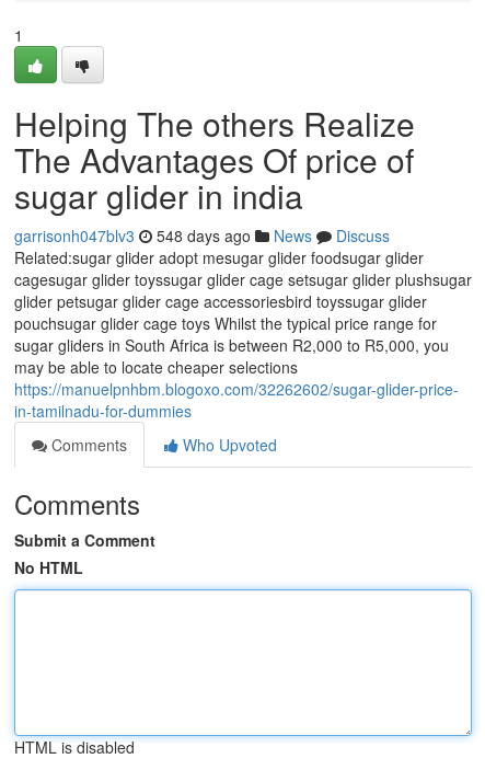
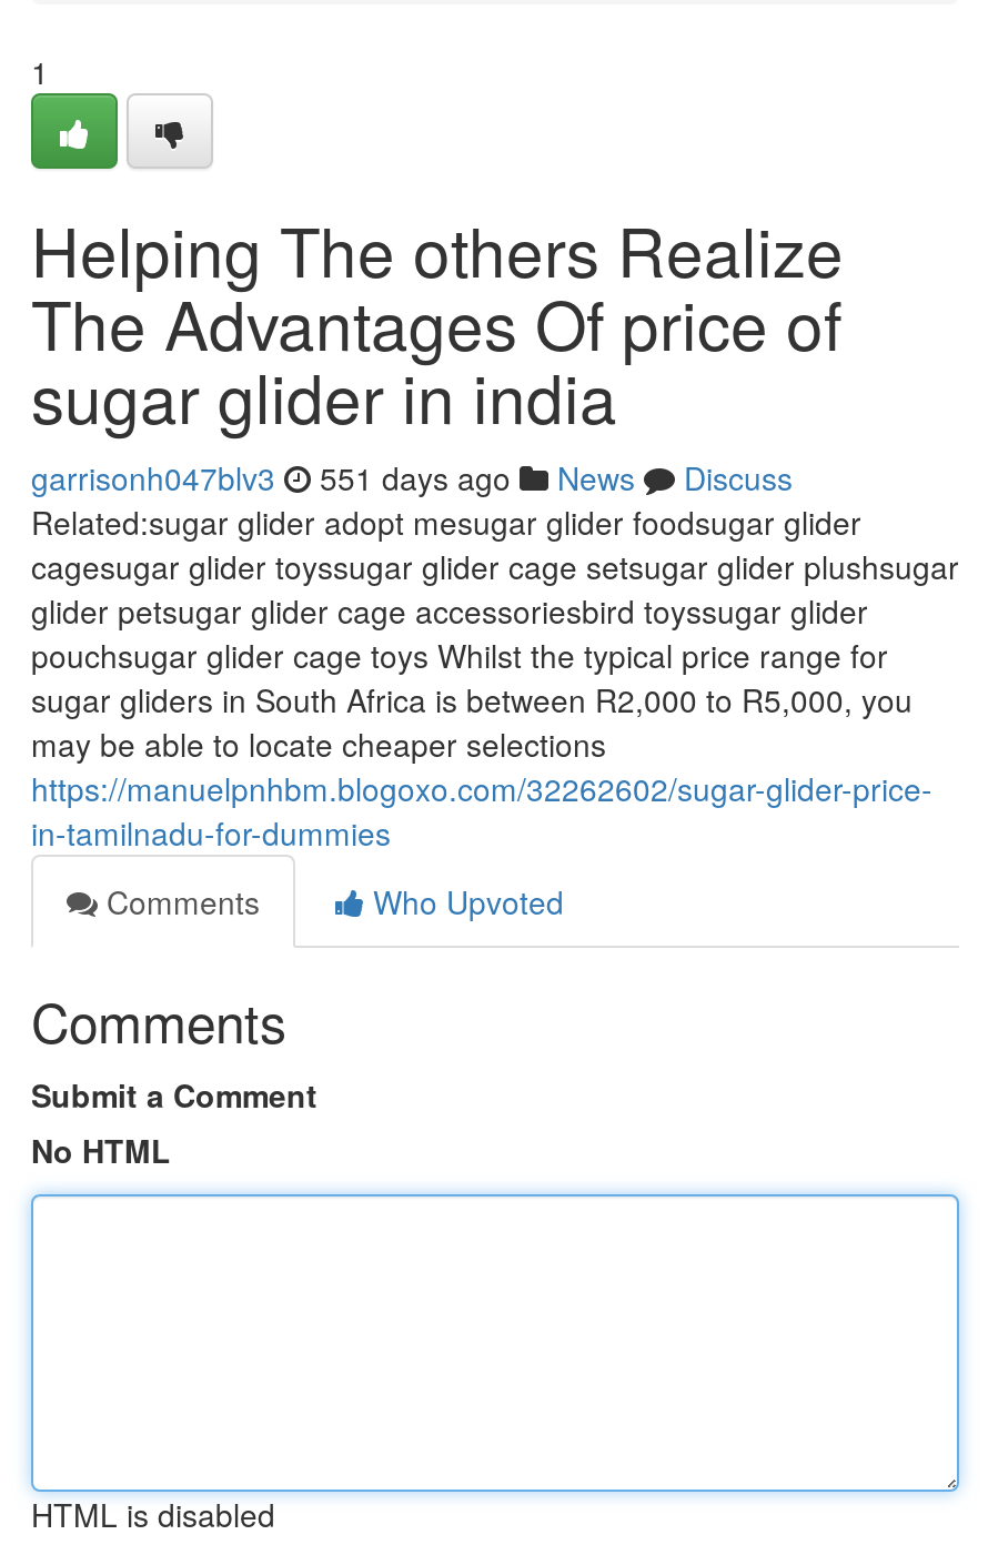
[14,225,390,246] garrisonh047blv3 548 days ago News Discuss -> [31,455,793,499] garrisonh047blv3 551 days ago News Discuss

